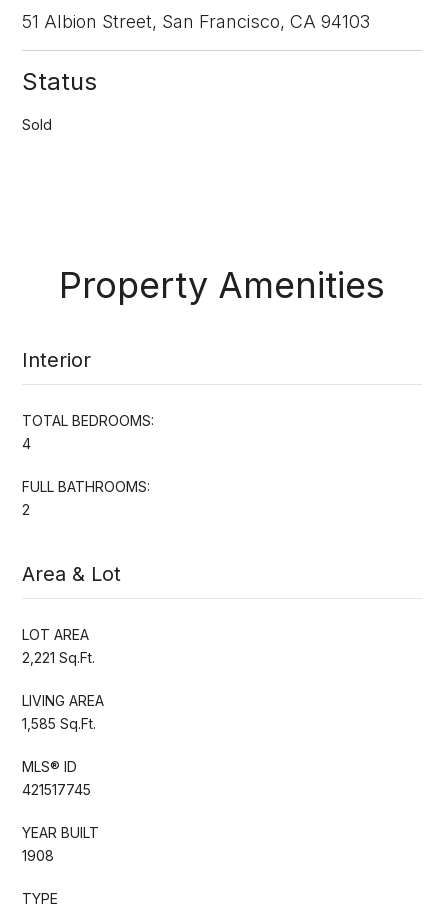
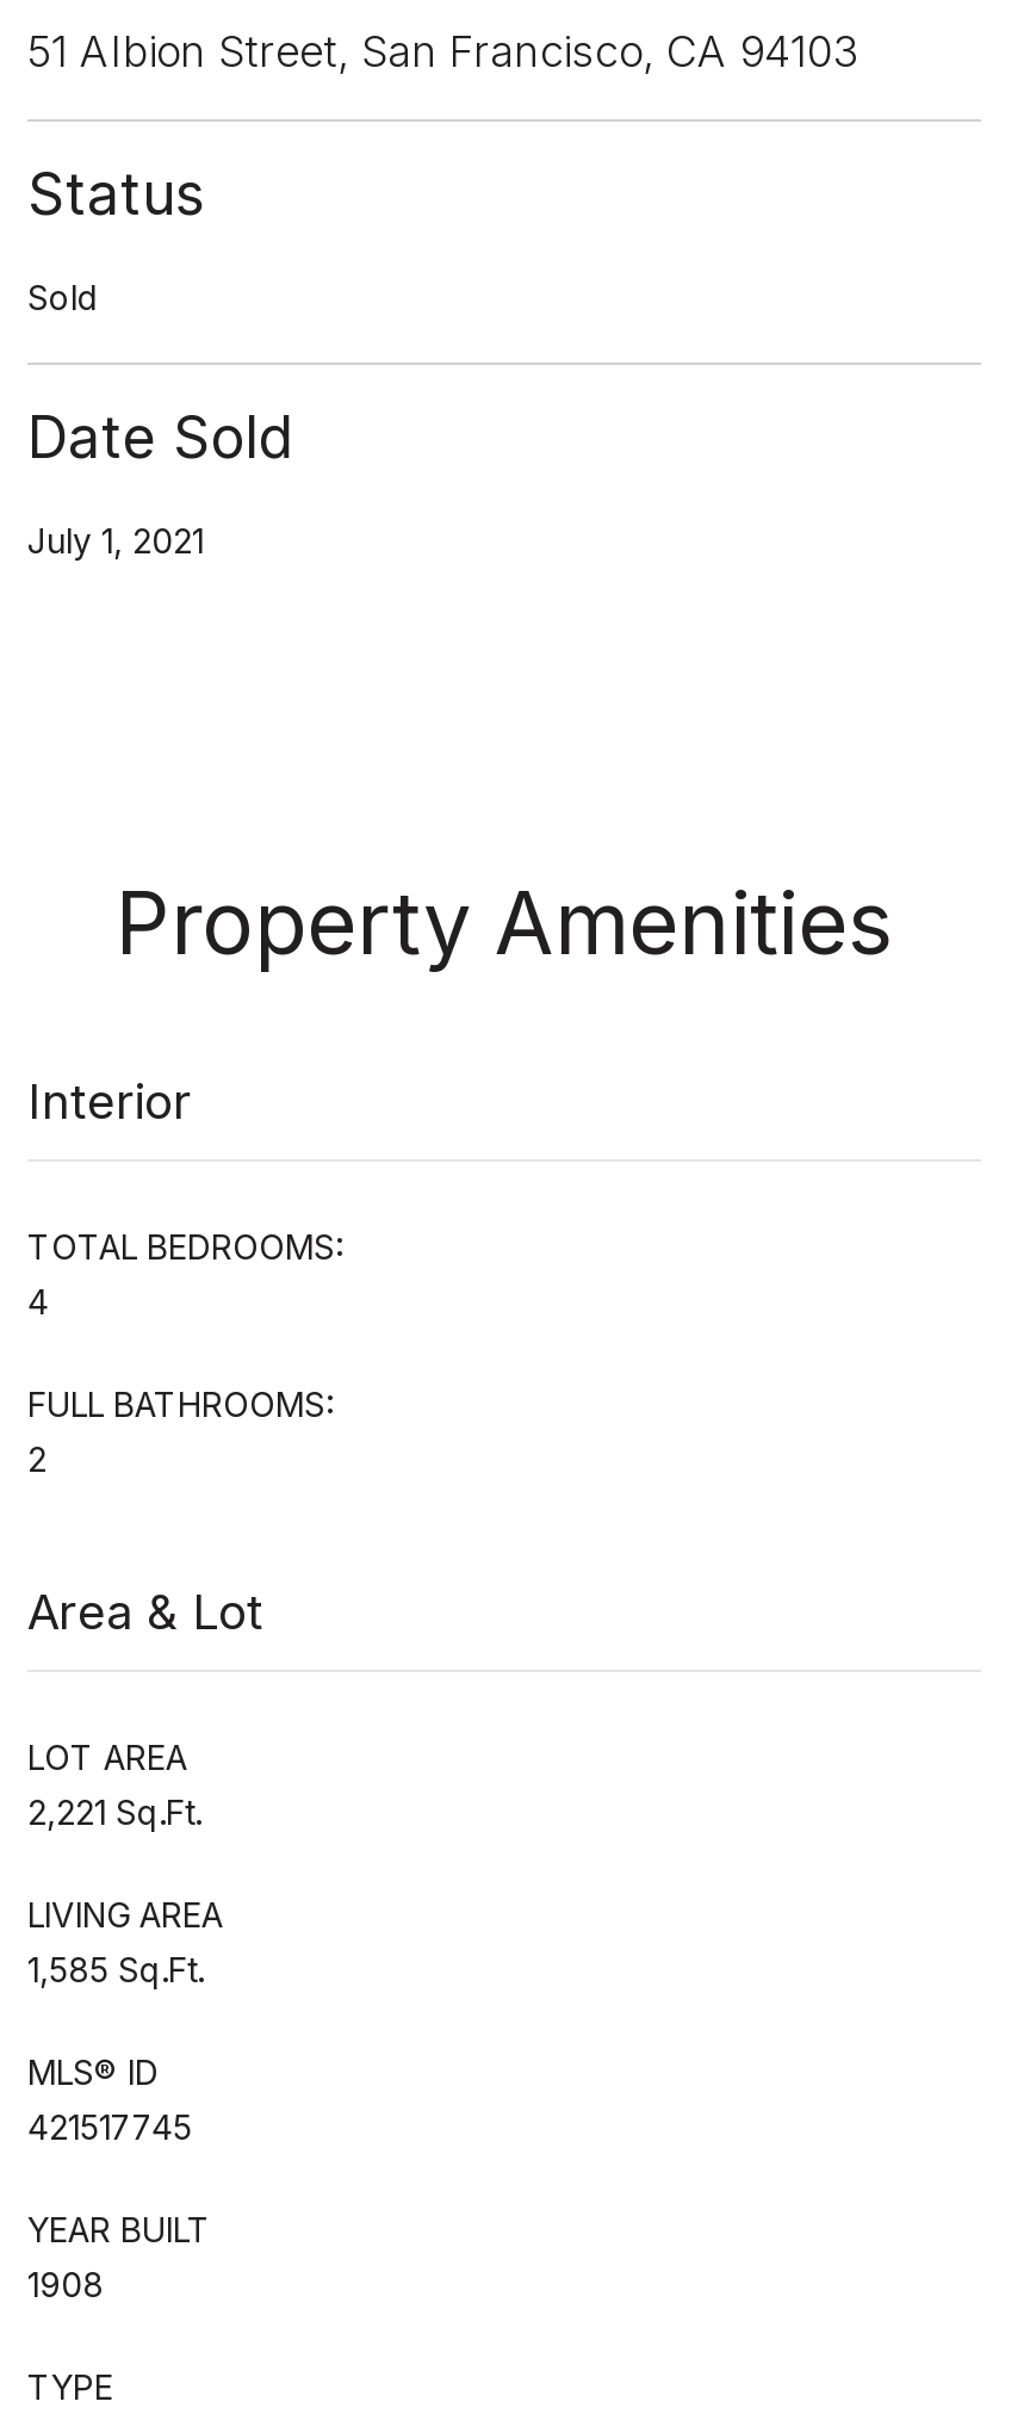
none -> [27,402,294,560] Date Sold | July 1, 2021

